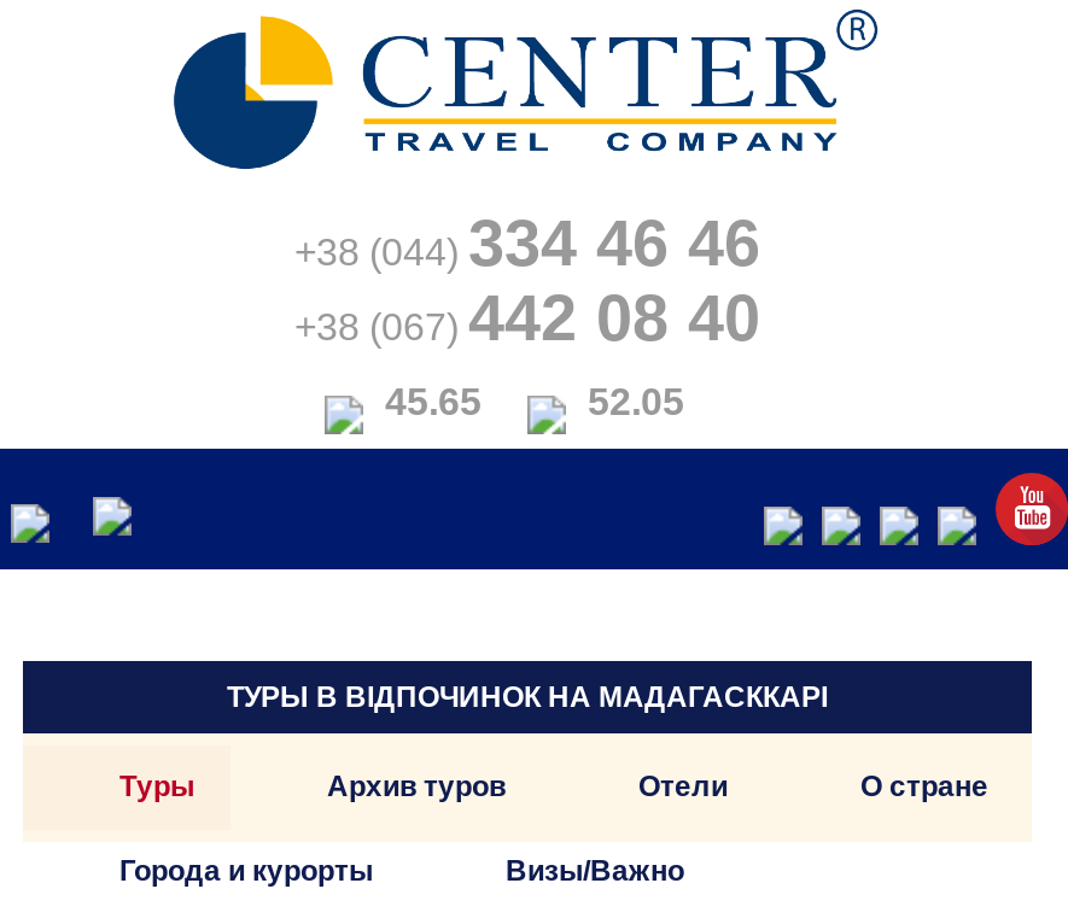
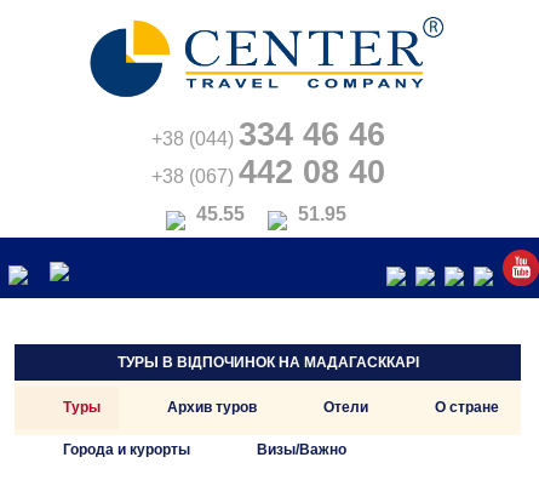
[375,381,491,422] 45.65 -> [191,203,250,224] 45.55
[578,381,694,422] 52.05 -> [293,203,351,224] 51.95

